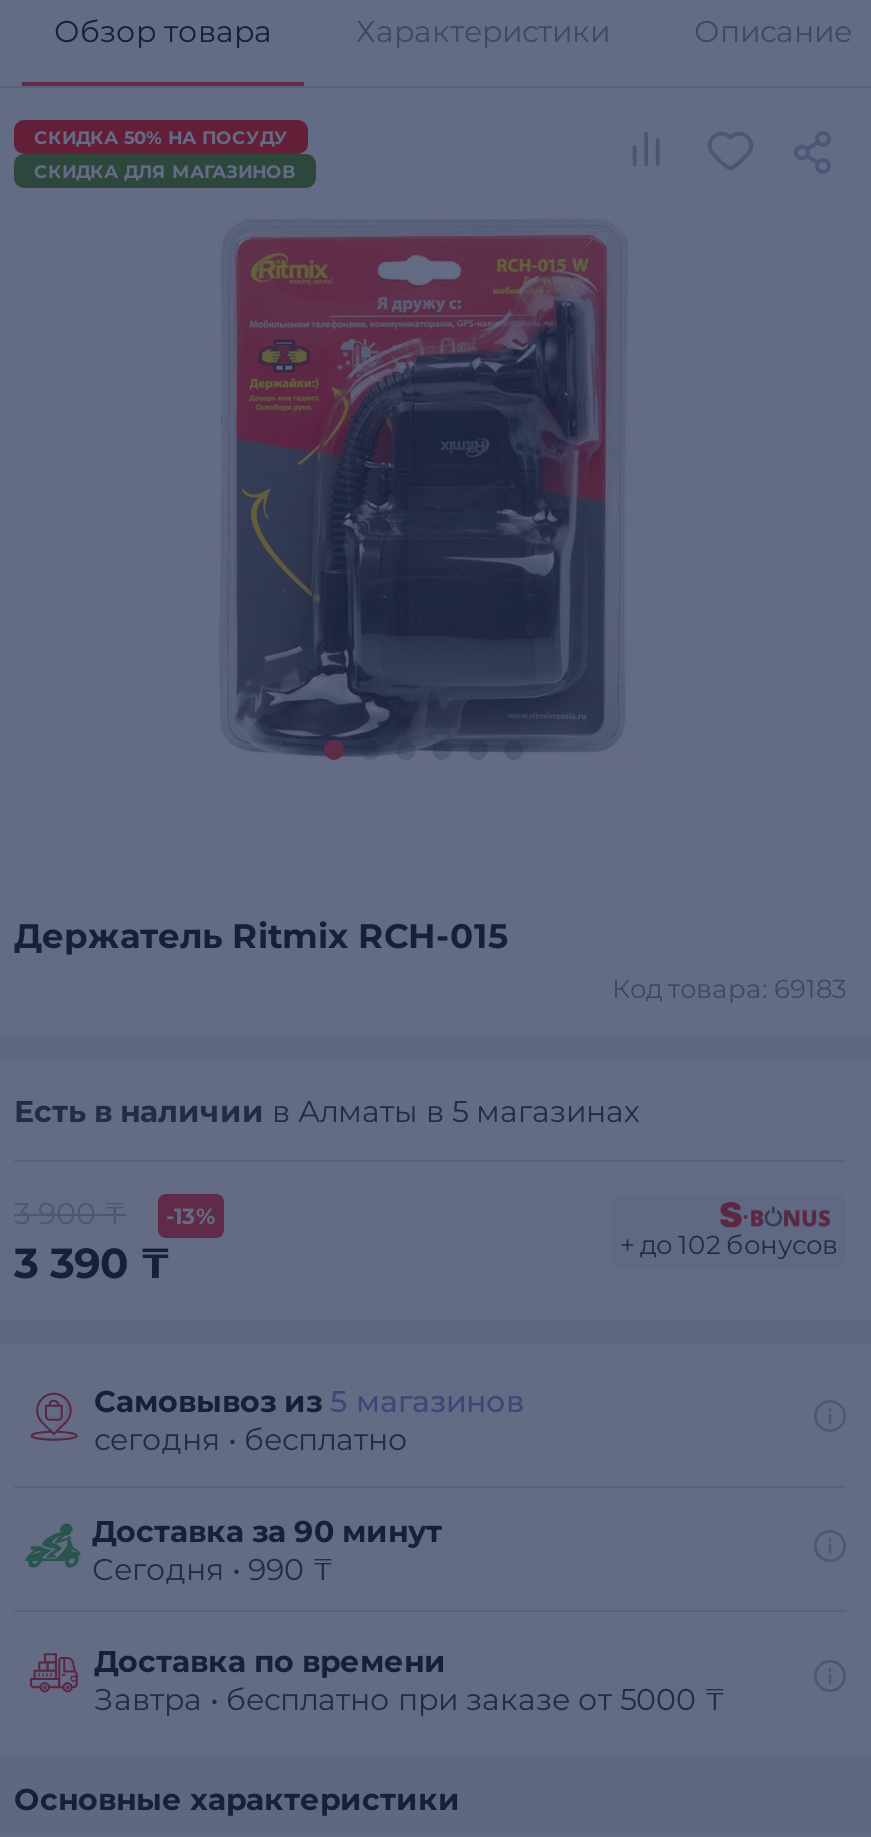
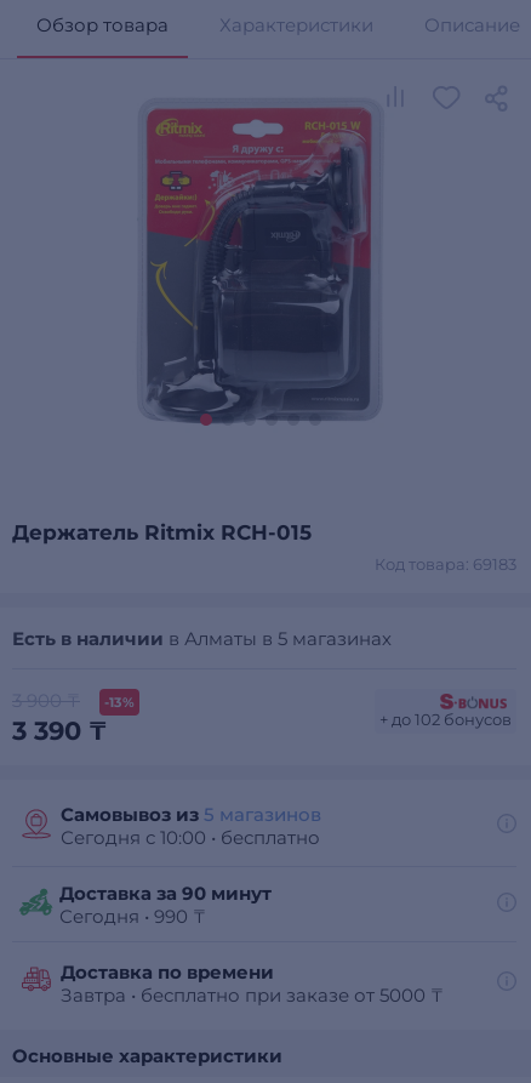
[34,126,296,182] СКИДКА 50% НА ПОСУДУ | СКИДКА ДЛЯ МАГАЗИНОВ -> none
[94,1420,408,1458] сегодня • бесплатно -> [61,826,320,849] Сегодня с 10:00 • бесплатно

